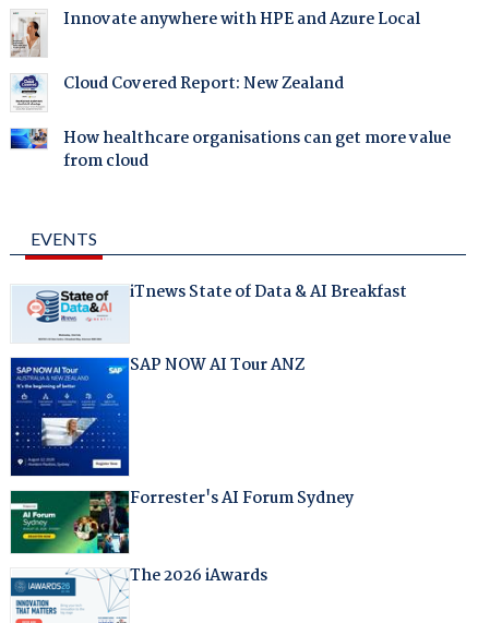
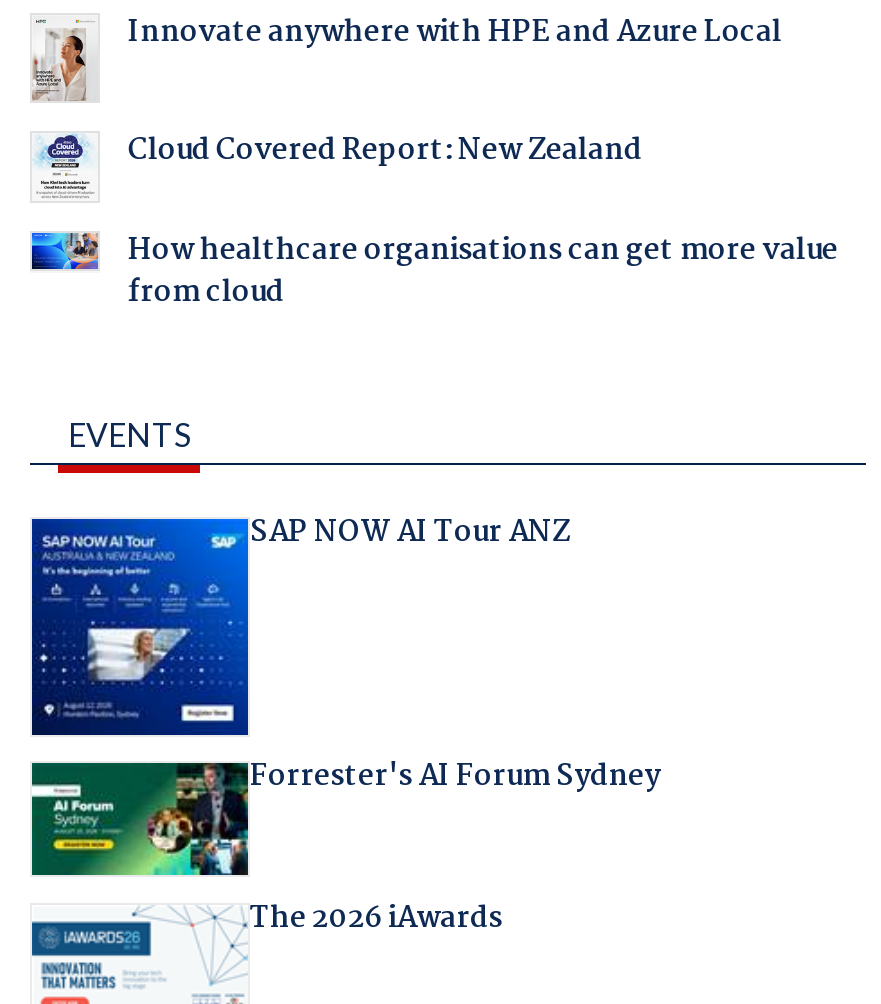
[13,279,407,342] [image] | iTnews State of Data & AI Breakfast -> none

